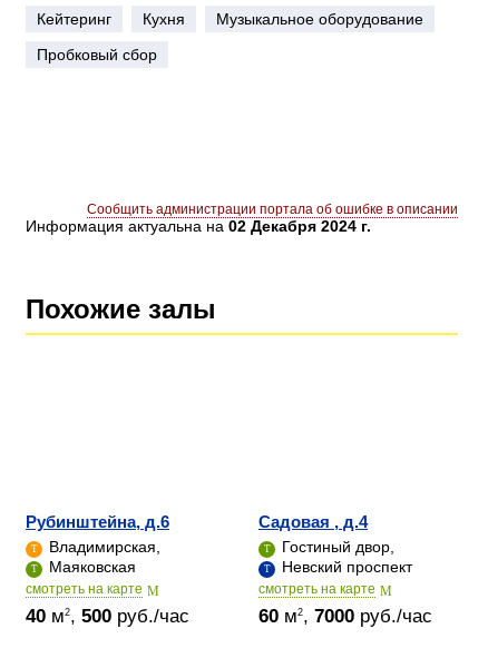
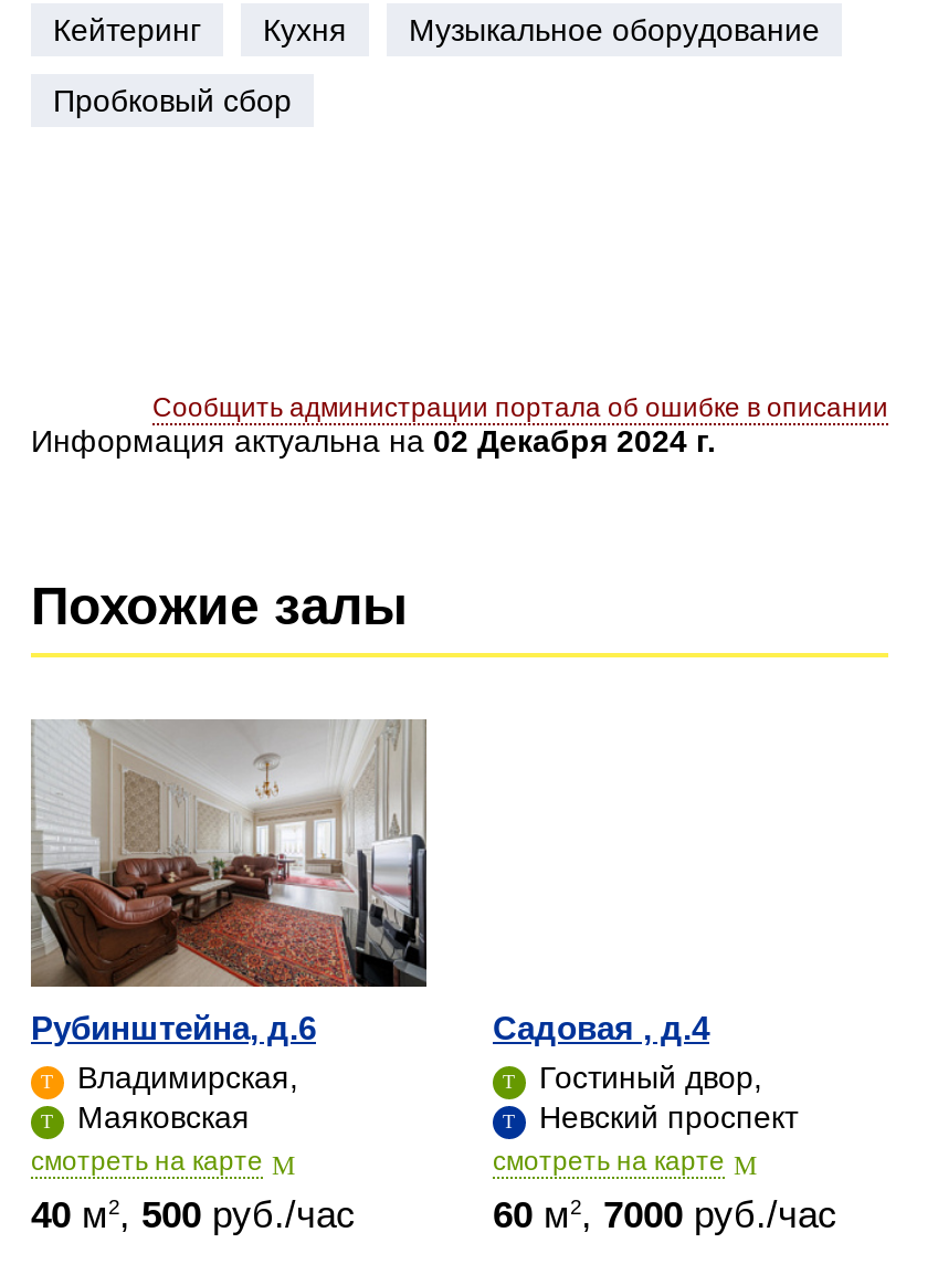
none -> [29,717,429,989] [image]

